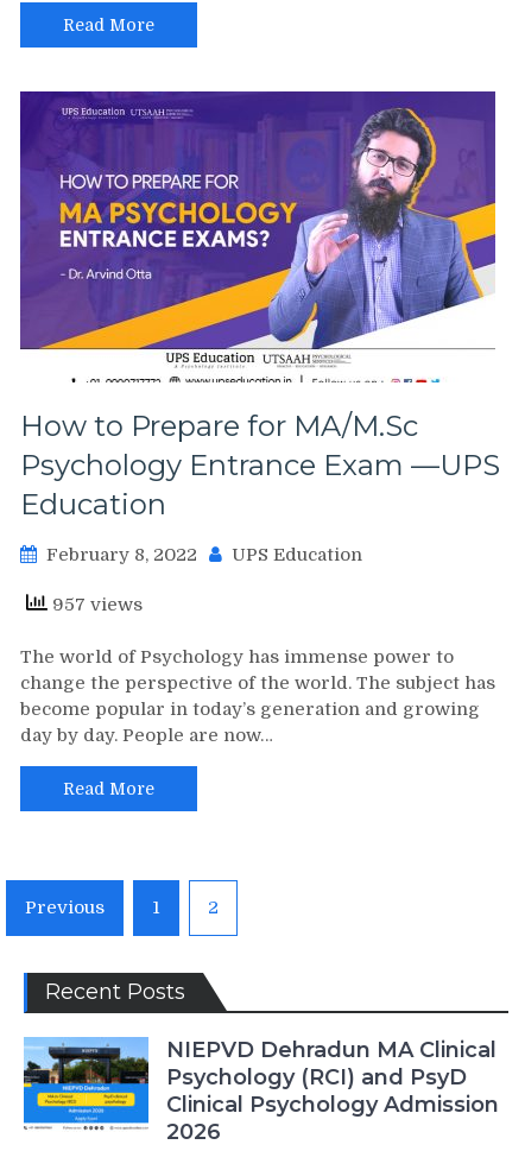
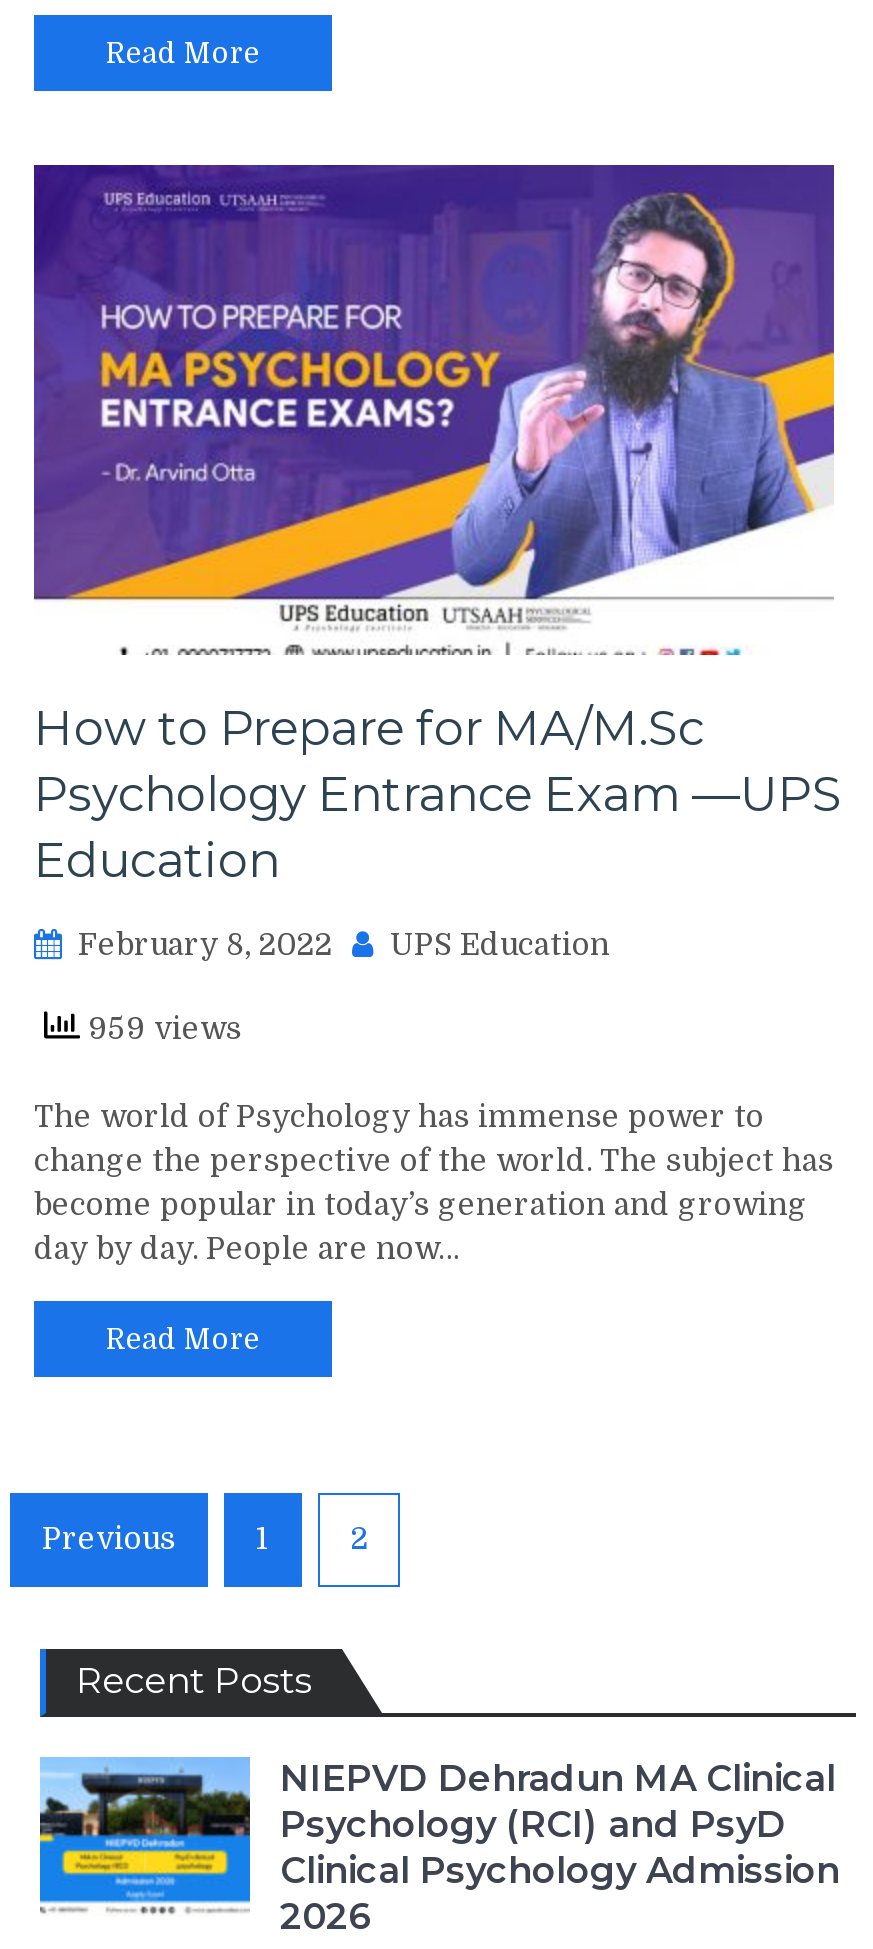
[48,594,143,615] 957 views -> [80,1011,242,1047] 959 views

